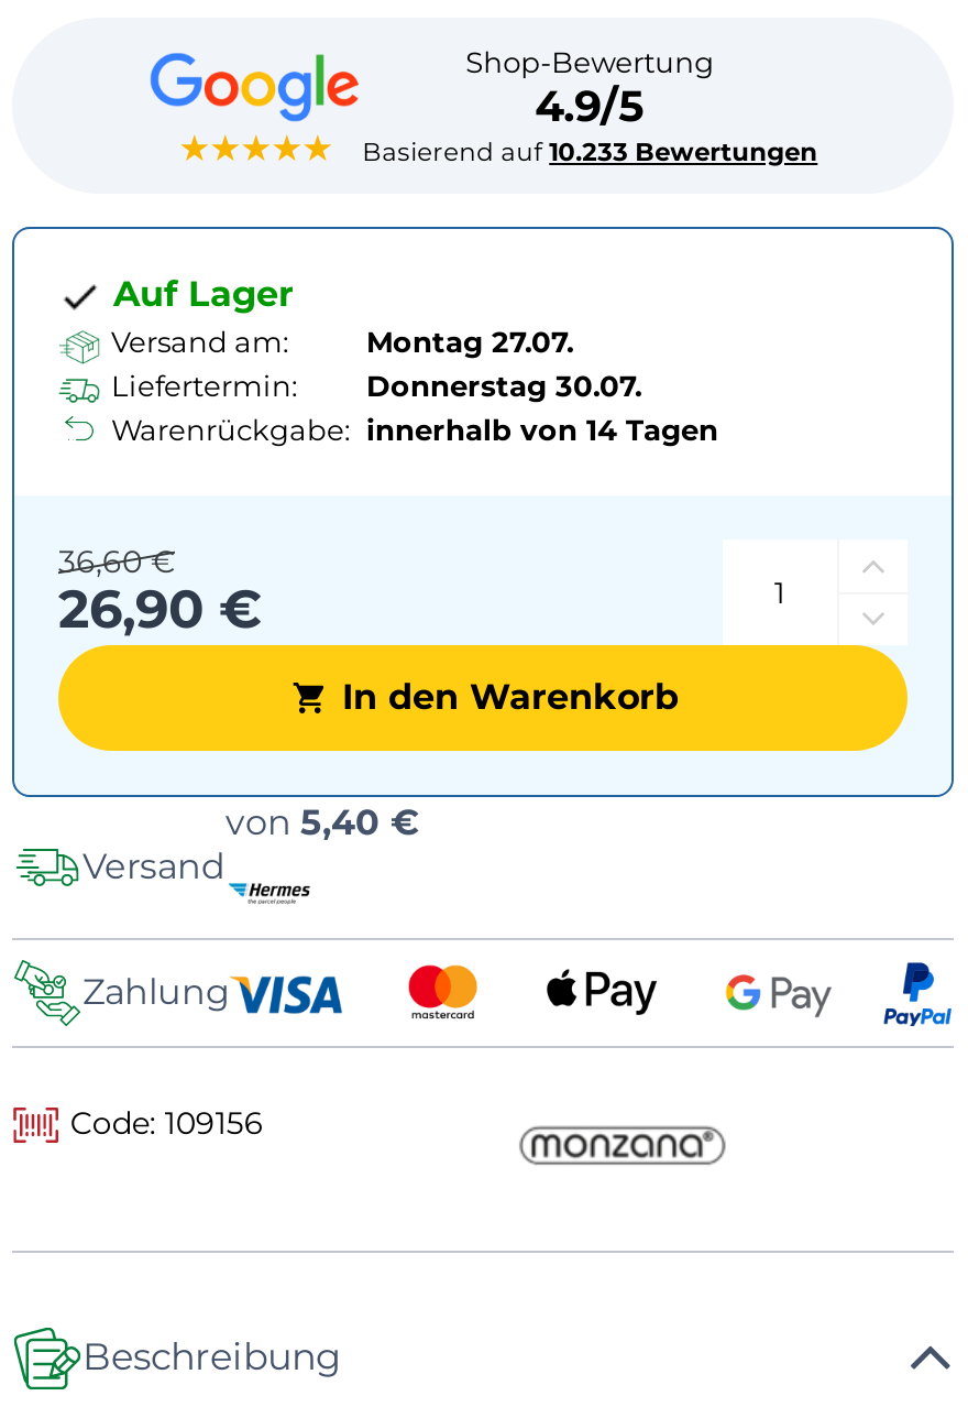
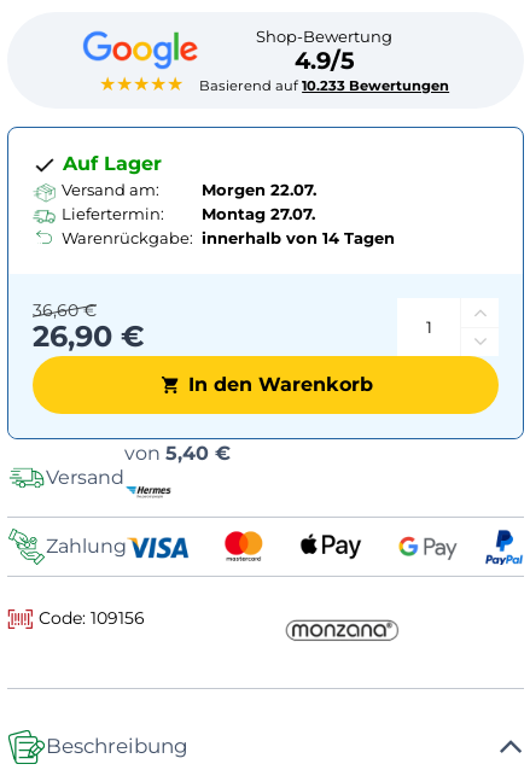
[366,323,573,359] Montag 27.07. -> [202,180,316,199] Morgen 22.07.
[111,367,641,403] Liefertermin: Donnerstag 30.07. -> [62,204,315,223] Liefertermin: Montag 27.07.

